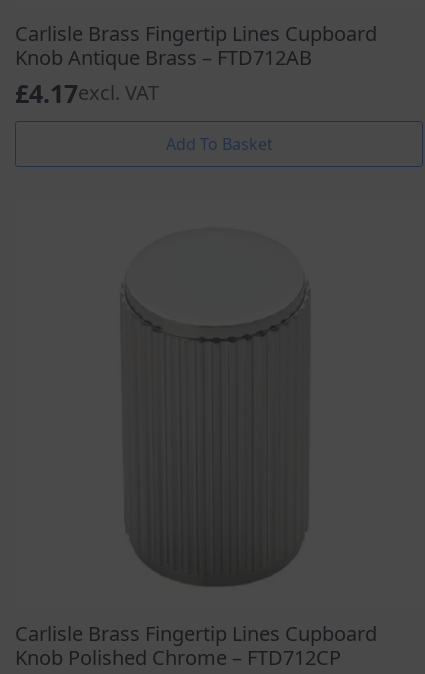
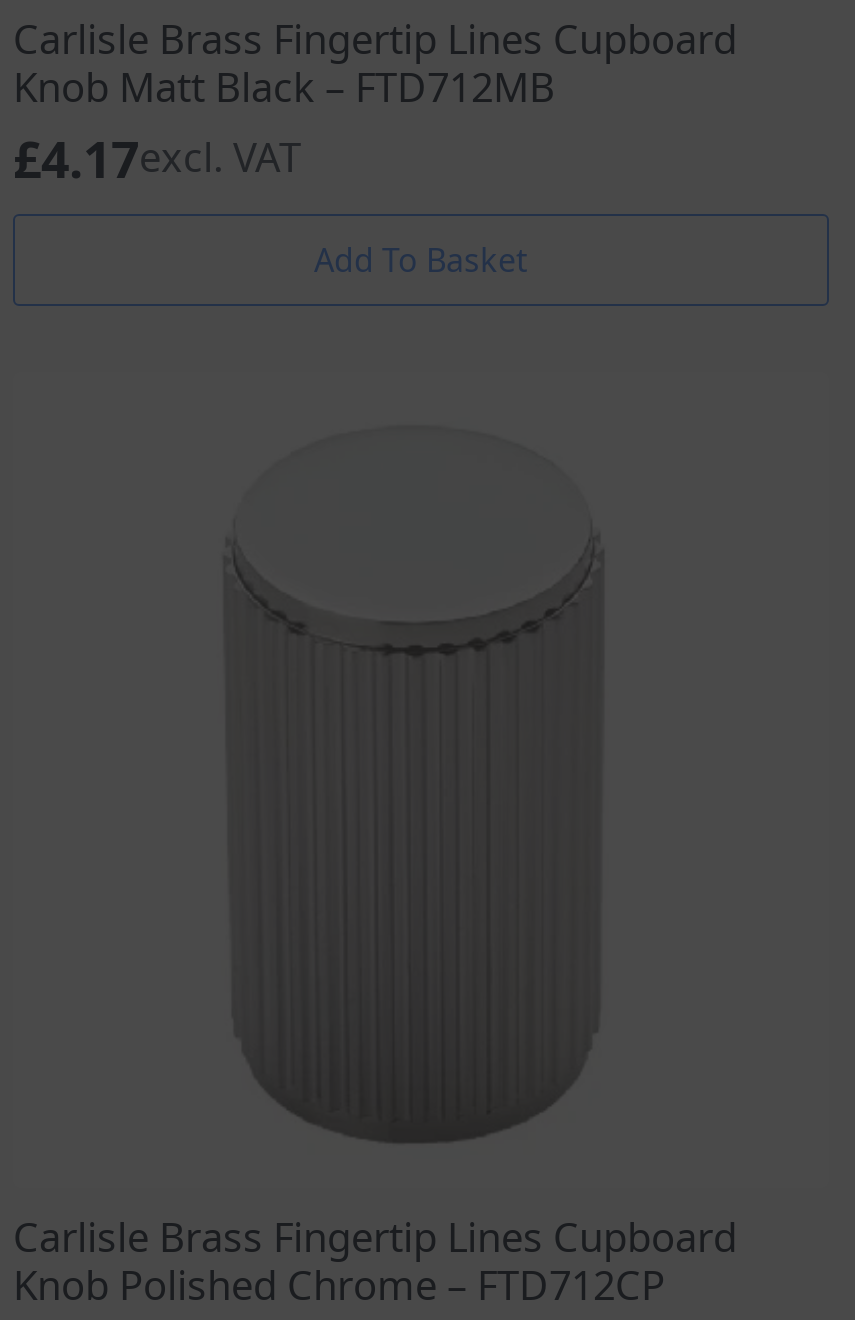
[15,44,312,71] Knob Antique Brass – FTD712AB -> [13,60,555,114] Knob Matt Black – FTD712MB

